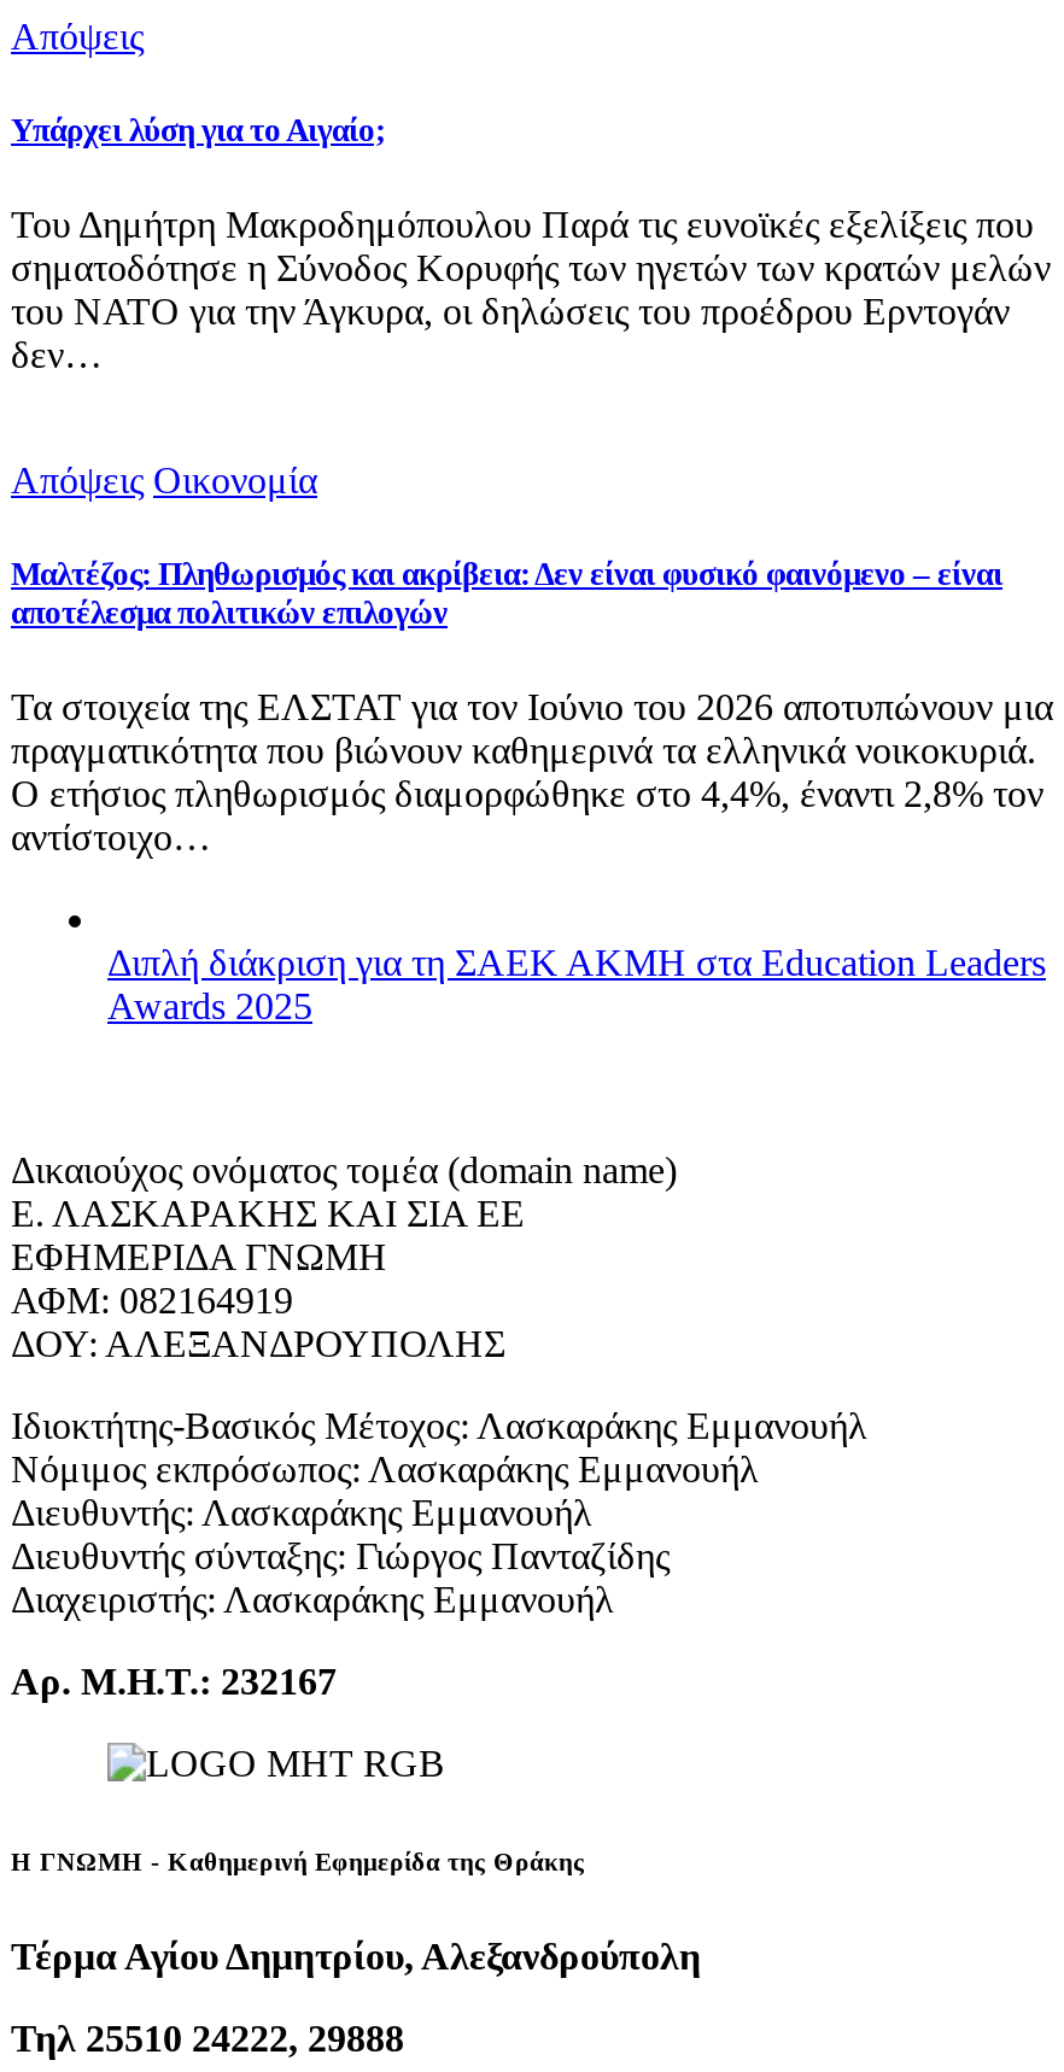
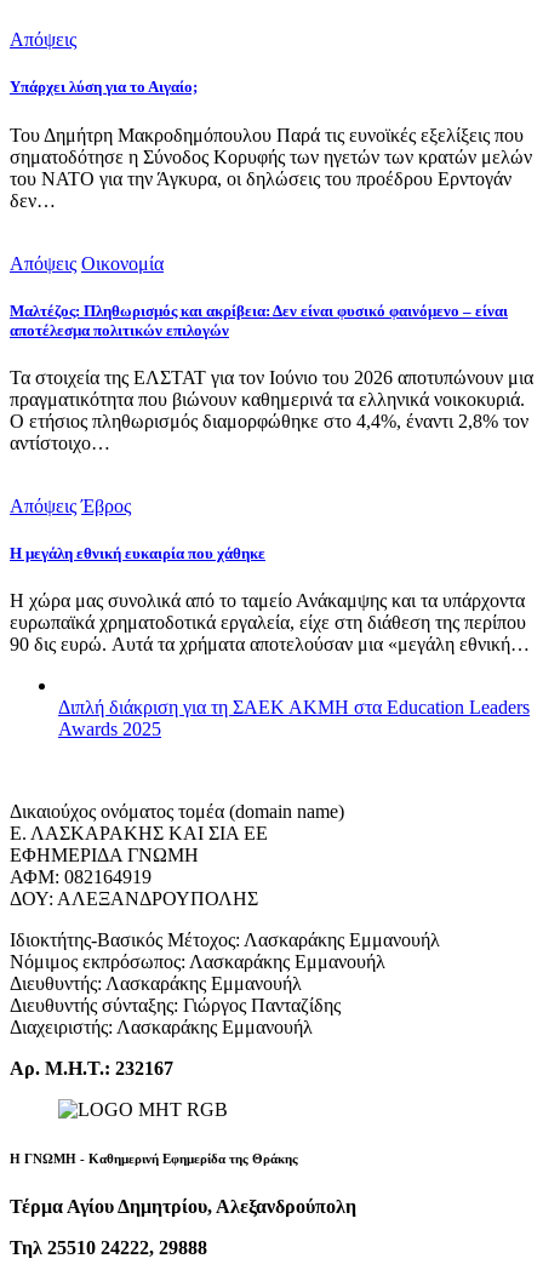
none -> [10,496,530,655] Απόψεις Έβρος | Η μεγάλη εθνική ευκαιρία που χάθηκε | Η χώρα μας συνολικά από το ταμείο Ανάκαμψης και τα υπάρχοντα | ευρωπαϊκά χρηματοδοτικά εργαλεία, είχε στη διάθεση της περίπου | 90 δις ευρώ. Αυτά τα χρήματα αποτελούσαν μια «μεγάλη εθνική…

